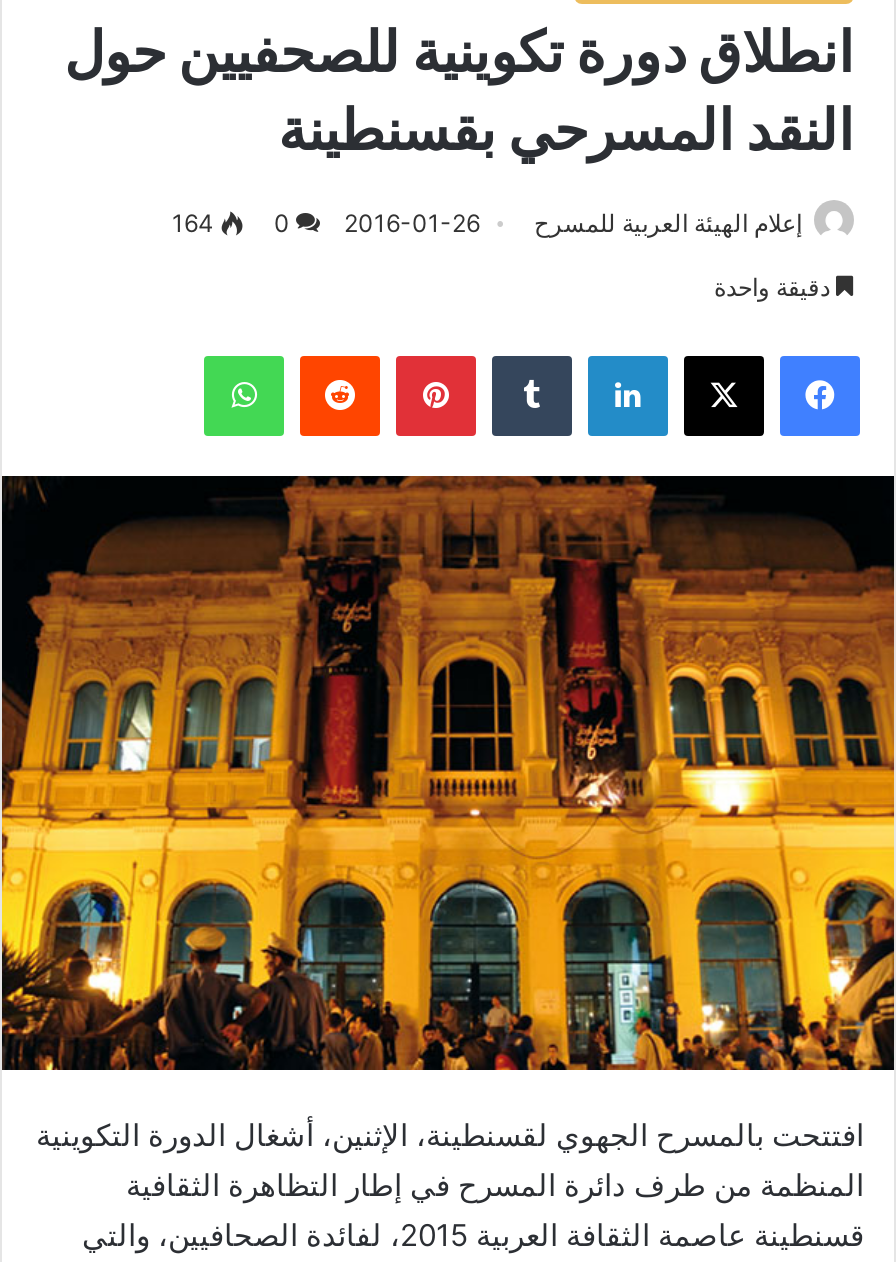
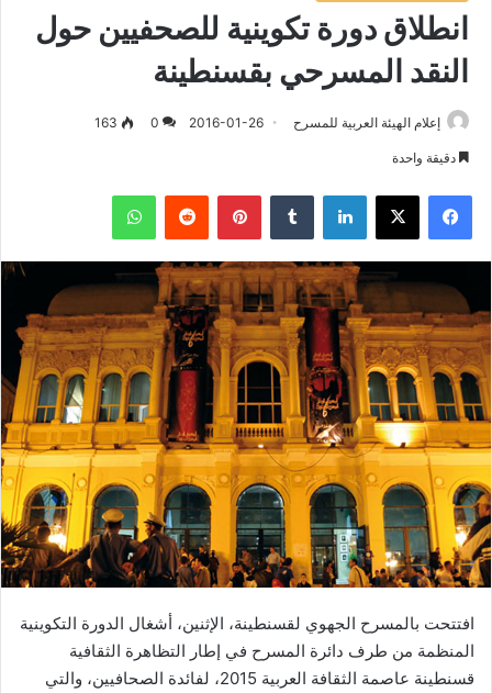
[172,208,802,238] إعلام الهيئة العربية للمسرح 2016-01-26 0 164 -> [94,114,440,131] إعلام الهيئة العربية للمسرح 2016-01-26 0 163

